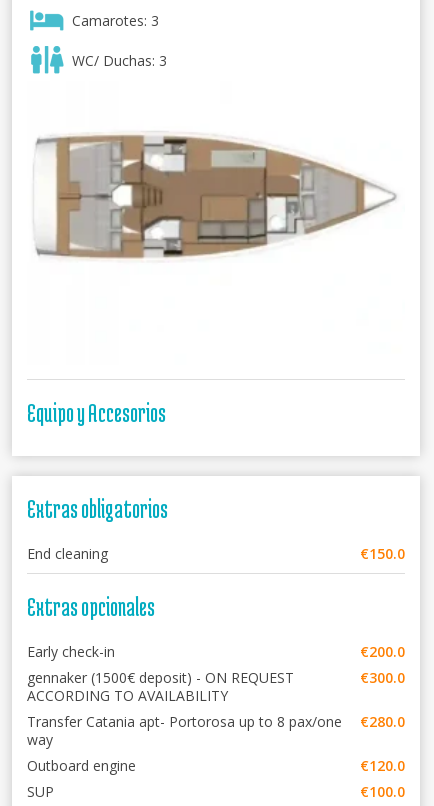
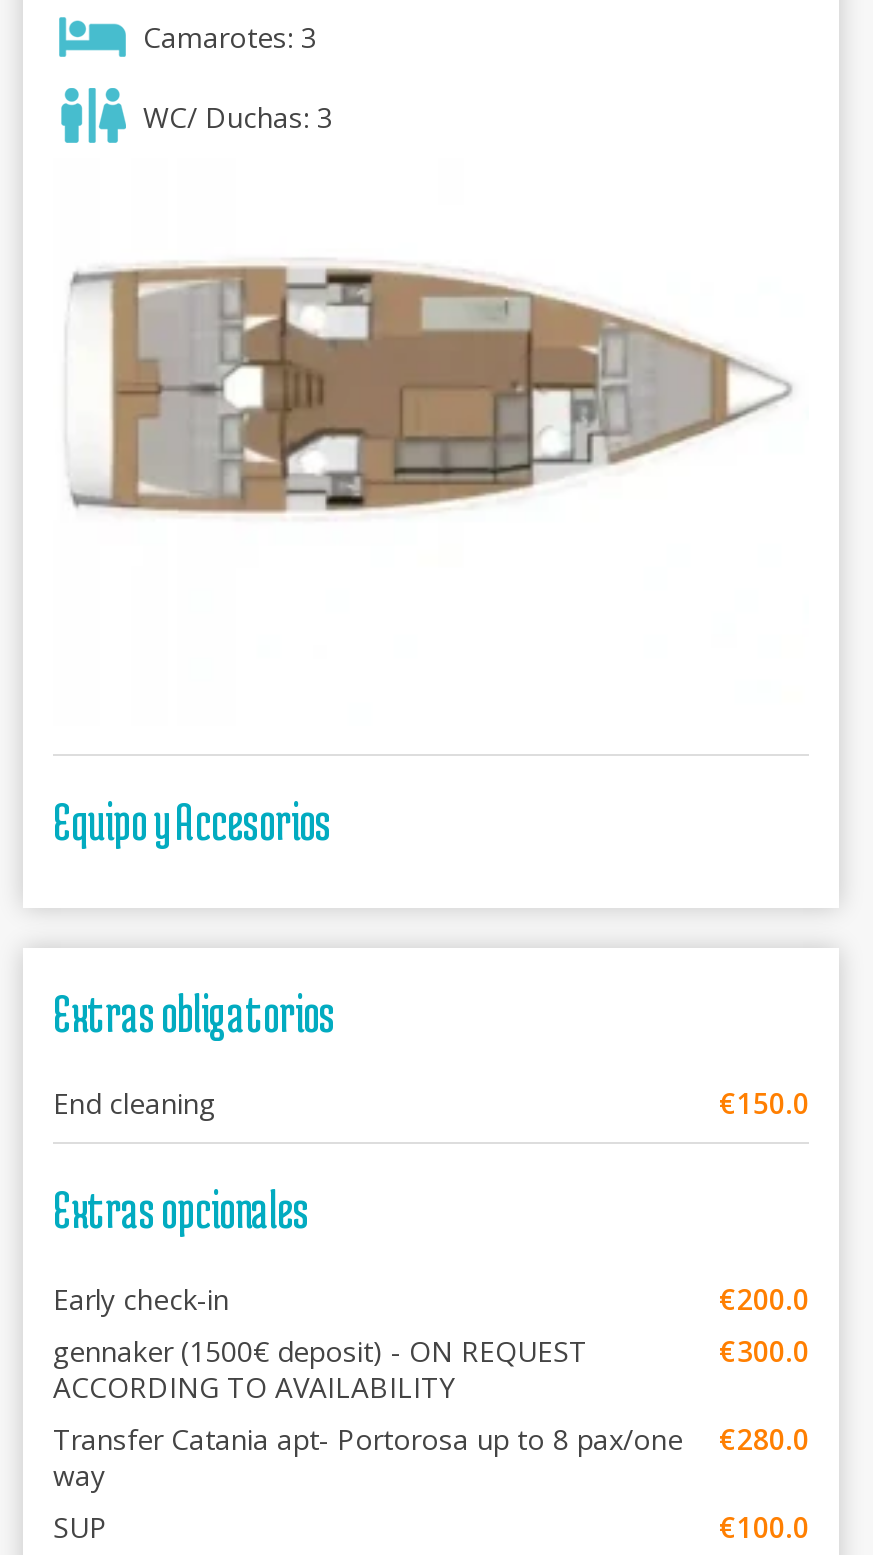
[27,756,405,775] Outboard engine | €120.0 -> none

